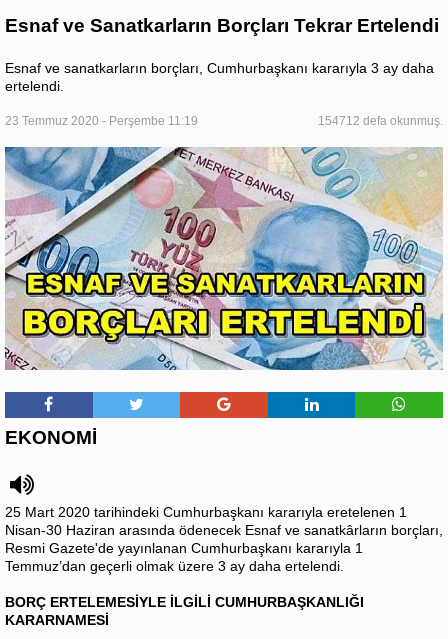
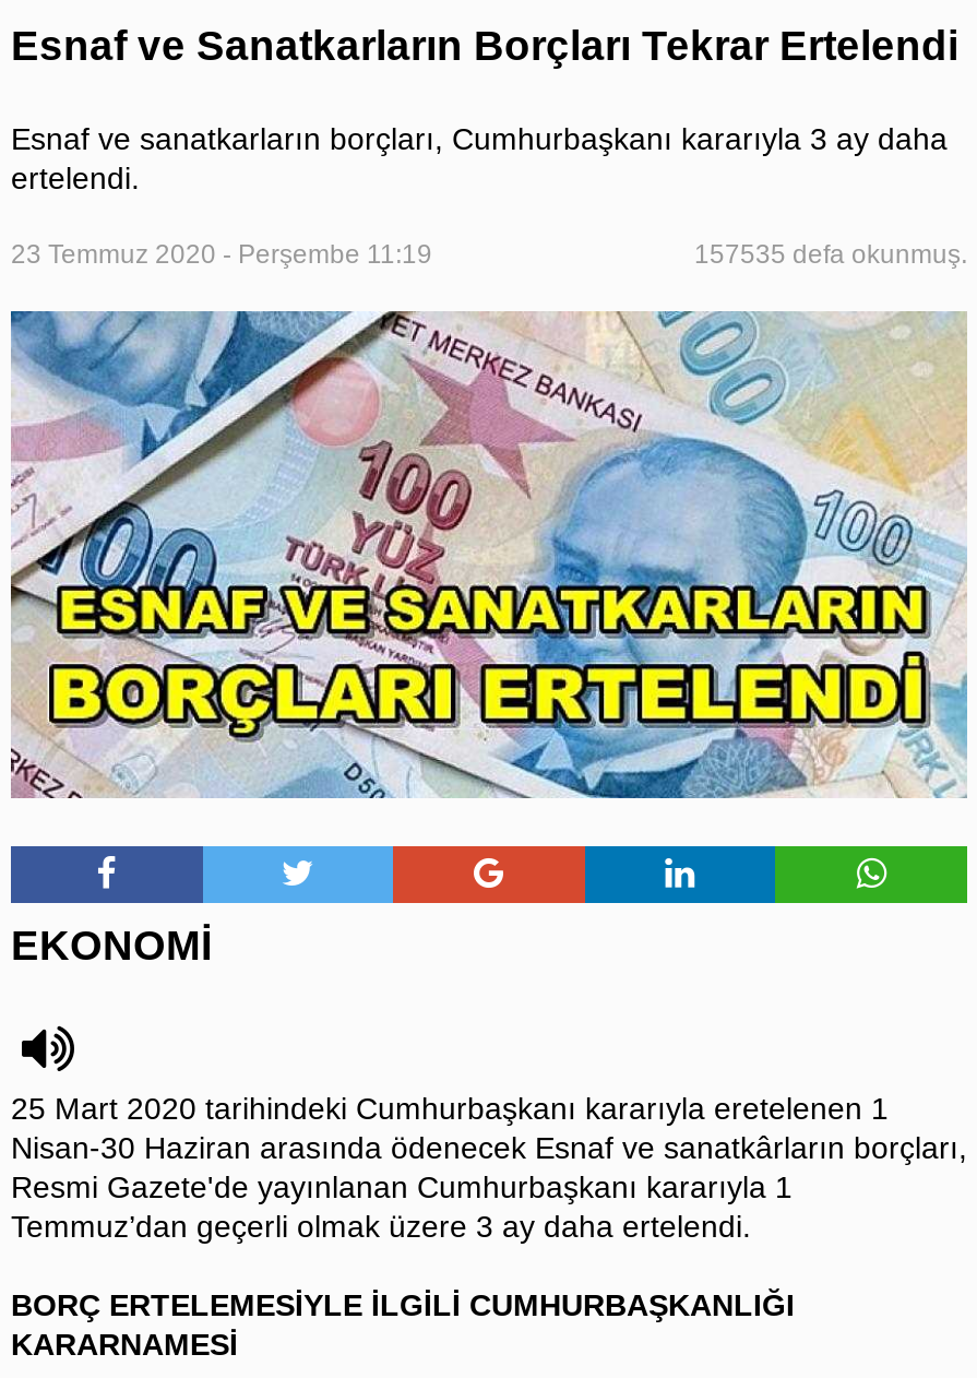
[318,114,443,128] 154712 defa okunmuş. -> [694,239,967,270] 157535 defa okunmuş.

